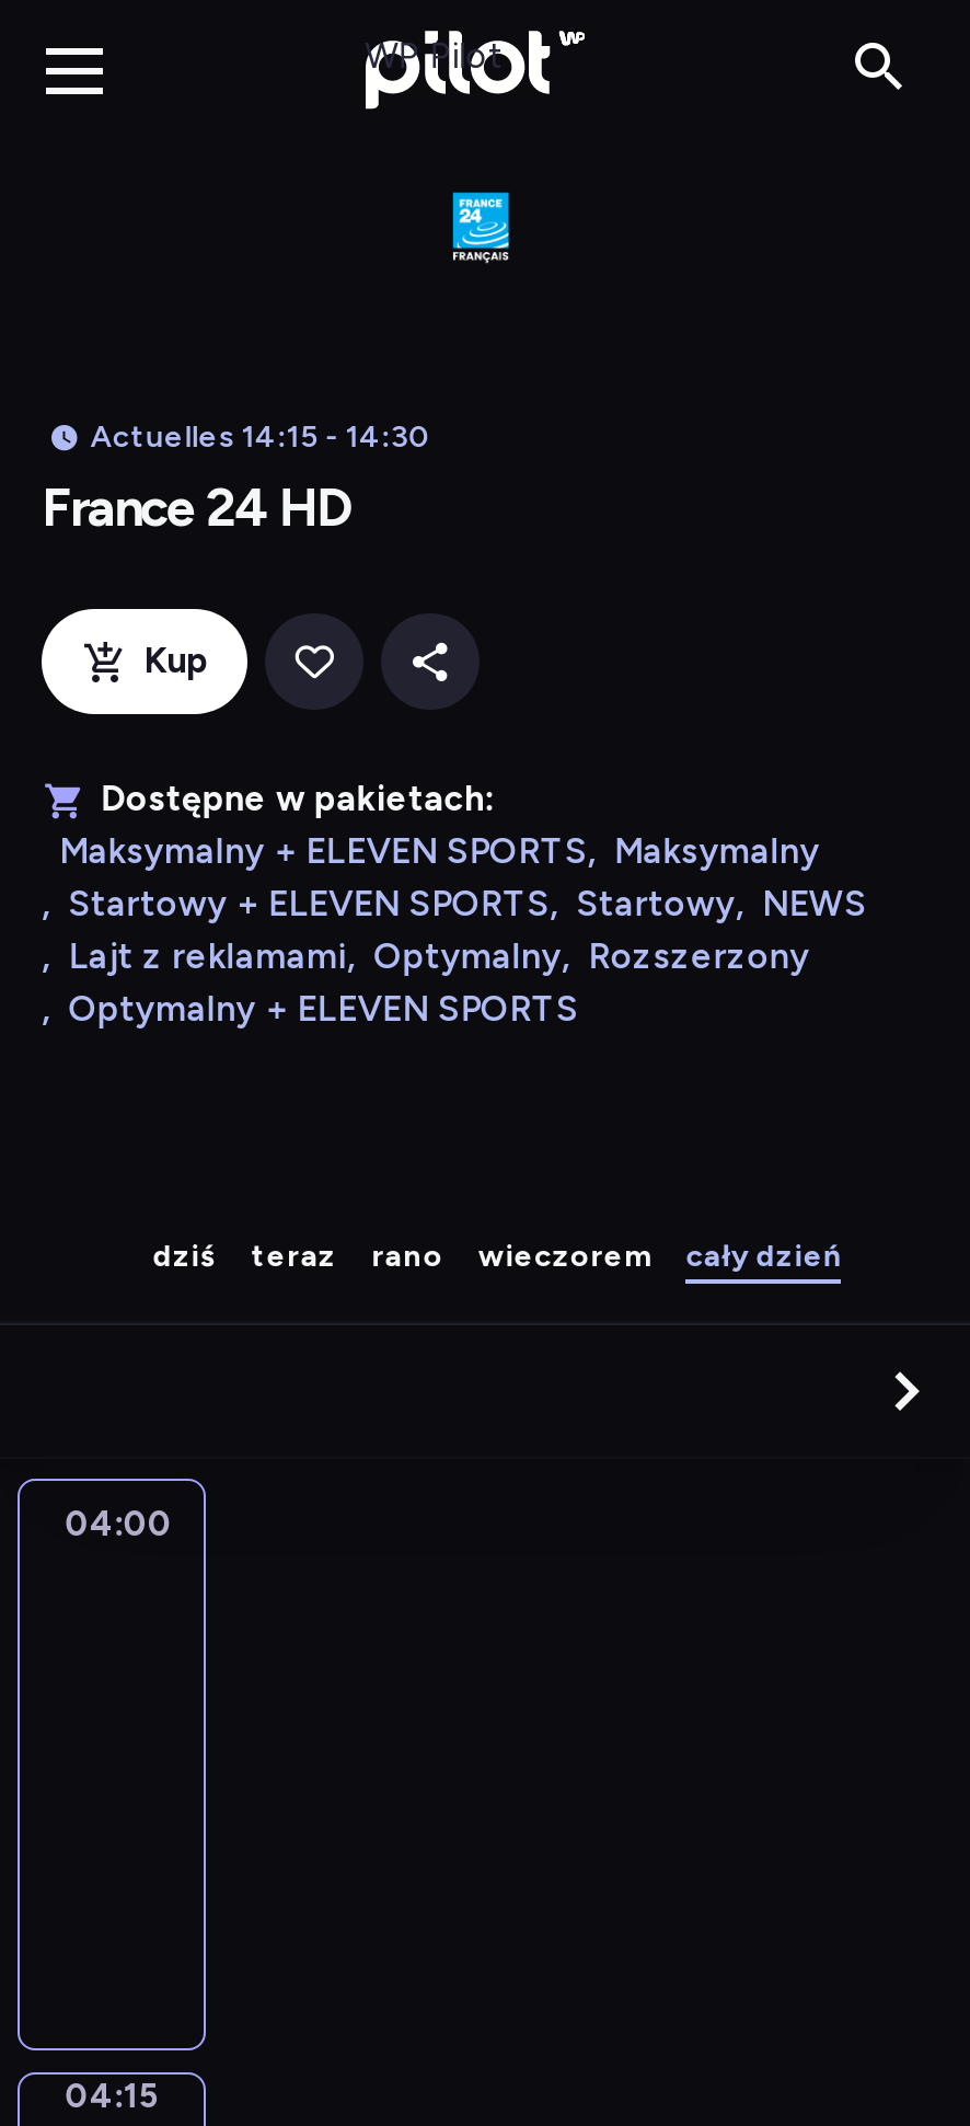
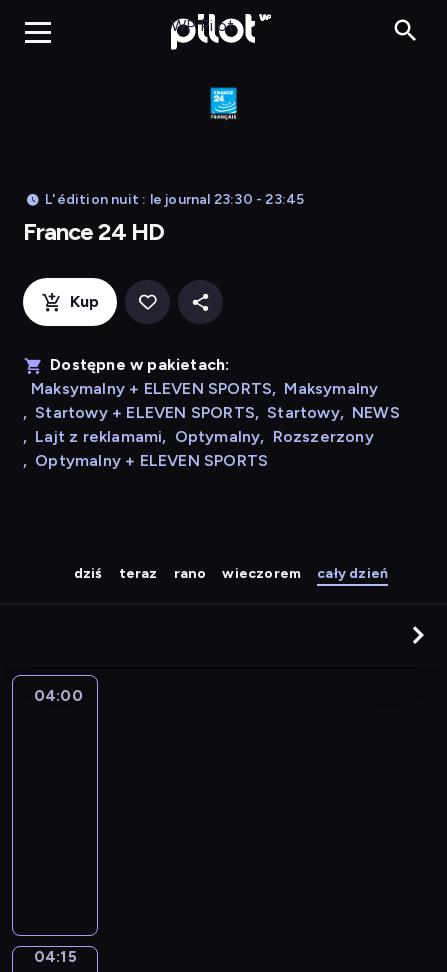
[90,418,431,456] Actuelles 14:15 - 14:30 -> [45,191,304,208] L'édition nuit : le journal 23:30 - 23:45

